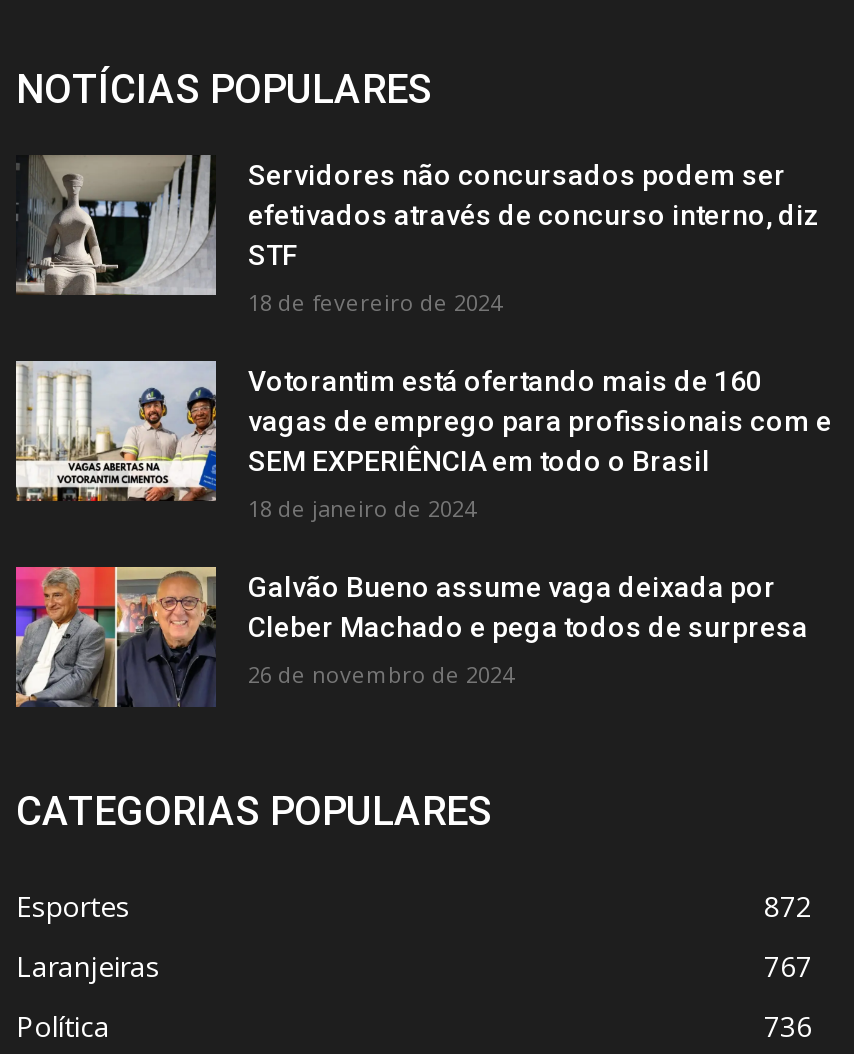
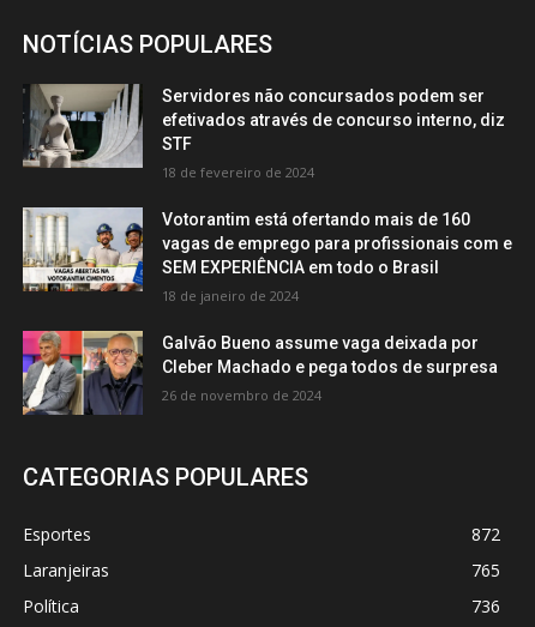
[764,947,812,985] 767 -> [471,558,500,581] 765

